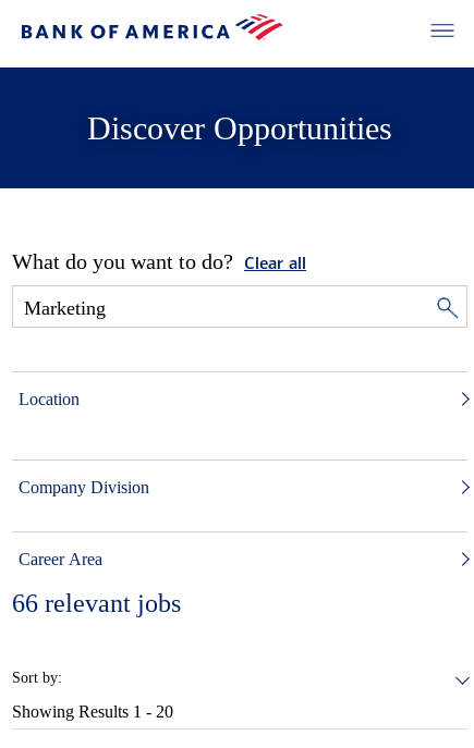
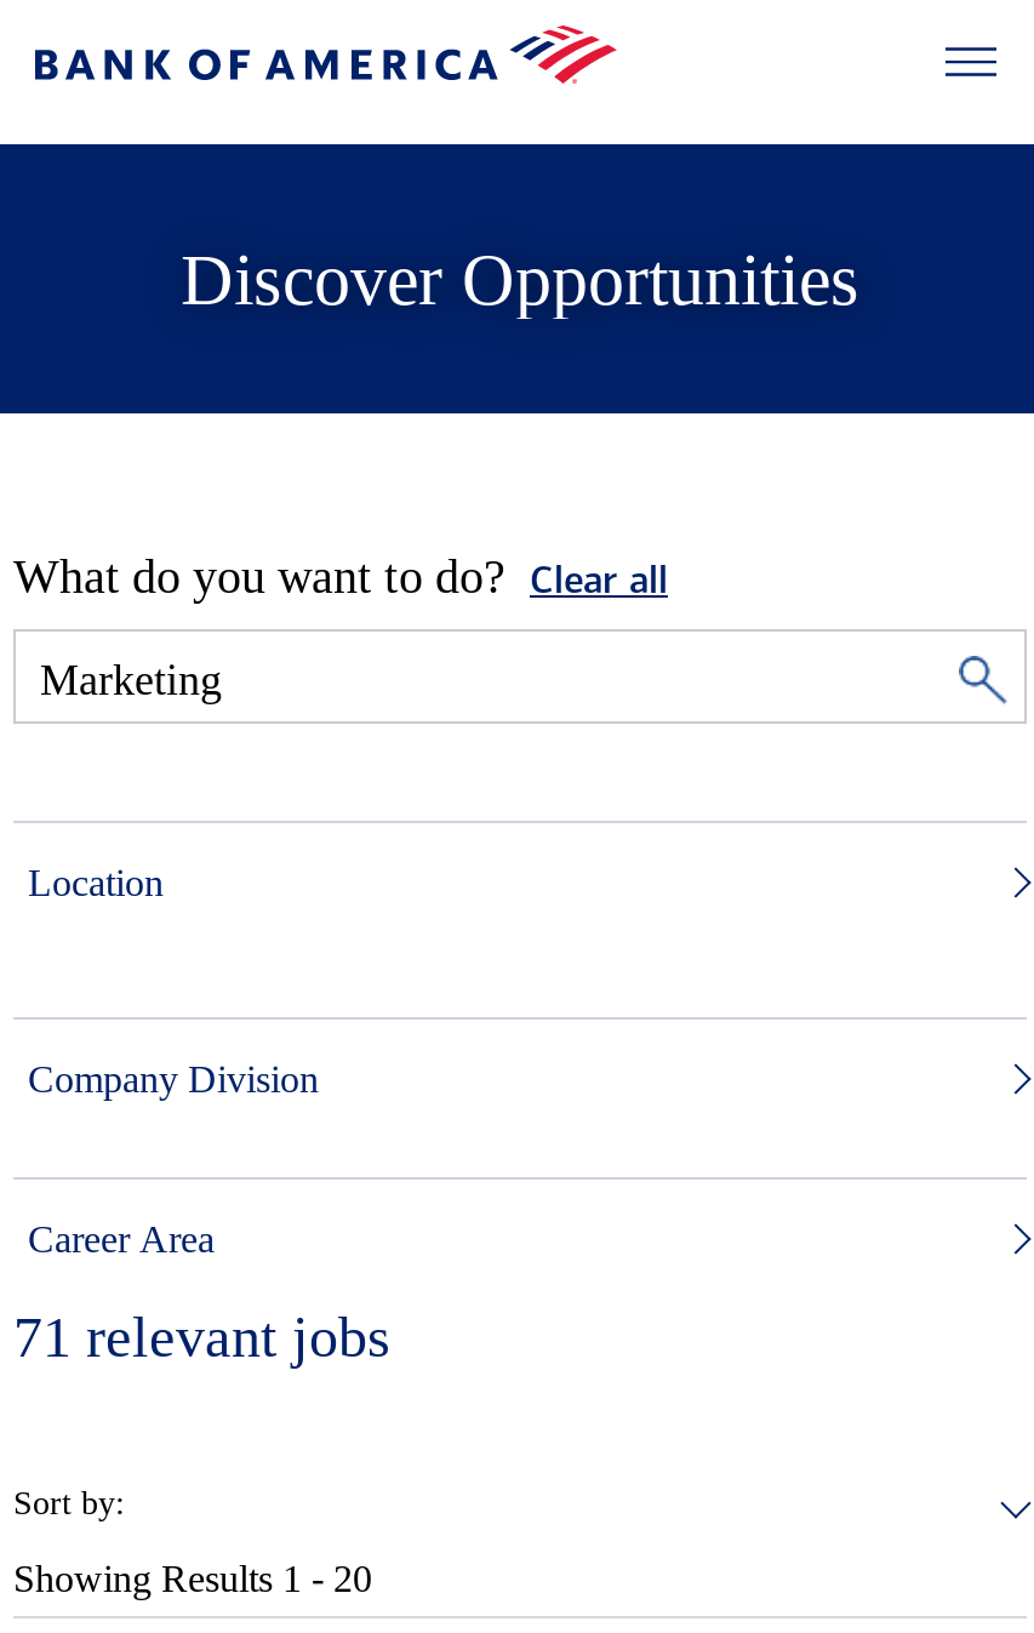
[12,589,181,617] 66 relevant jobs -> [13,1306,389,1369] 71 relevant jobs

